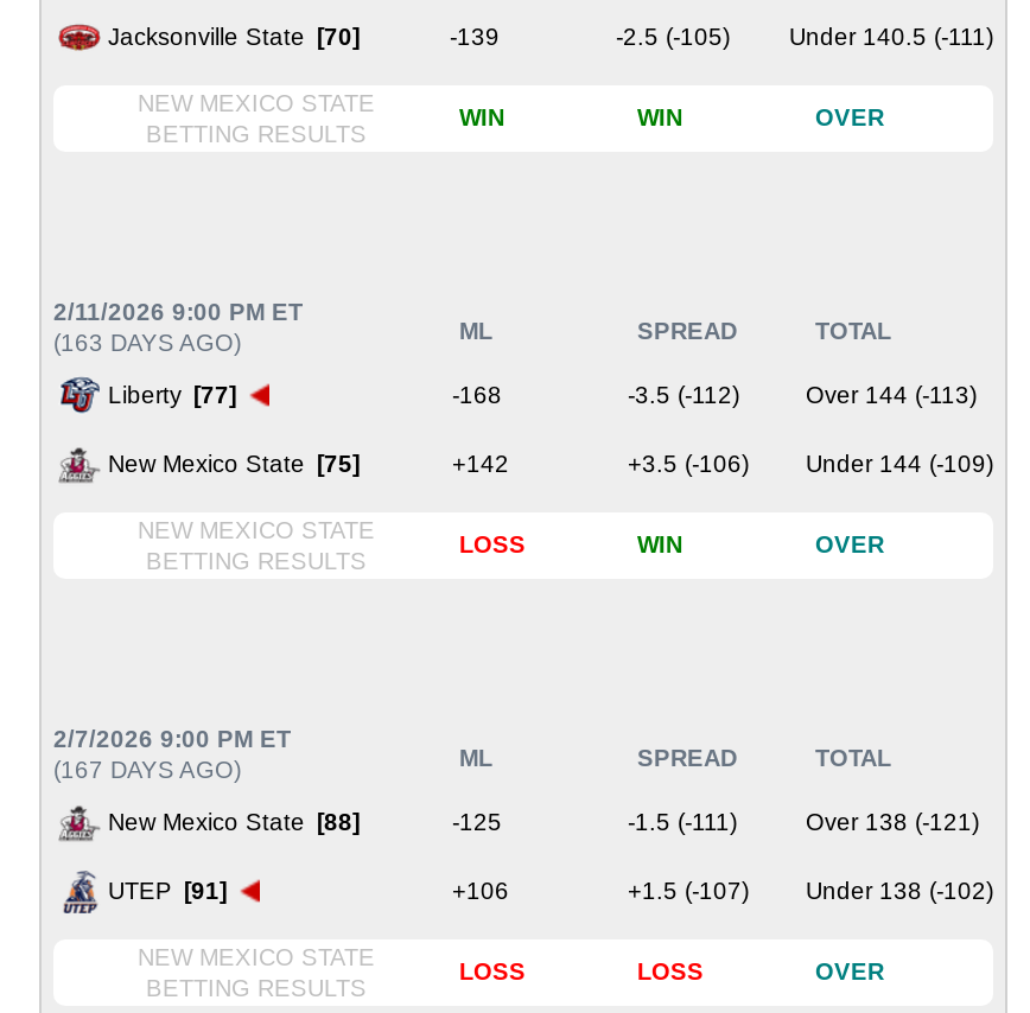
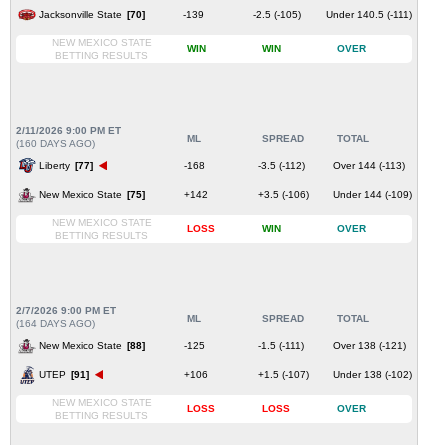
[53,330,241,356] (163 DAYS AGO) -> [16,138,95,149] (160 DAYS AGO)
[53,757,241,783] (167 DAYS AGO) -> [16,318,95,329] (164 DAYS AGO)

